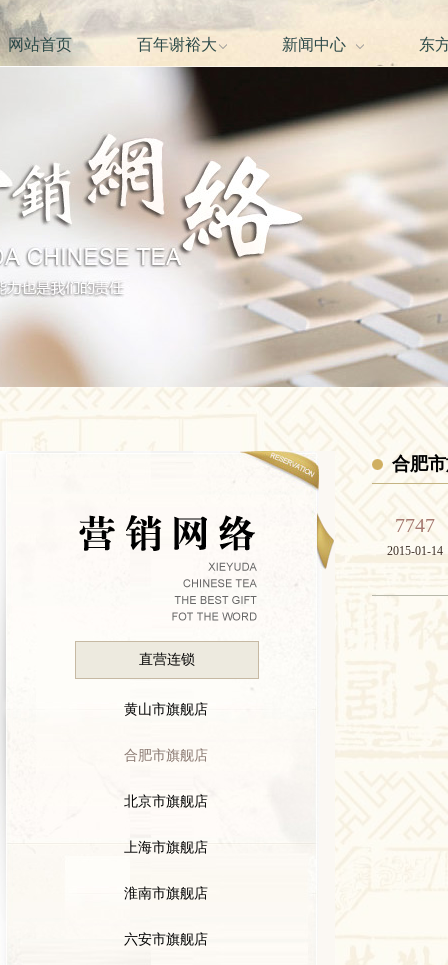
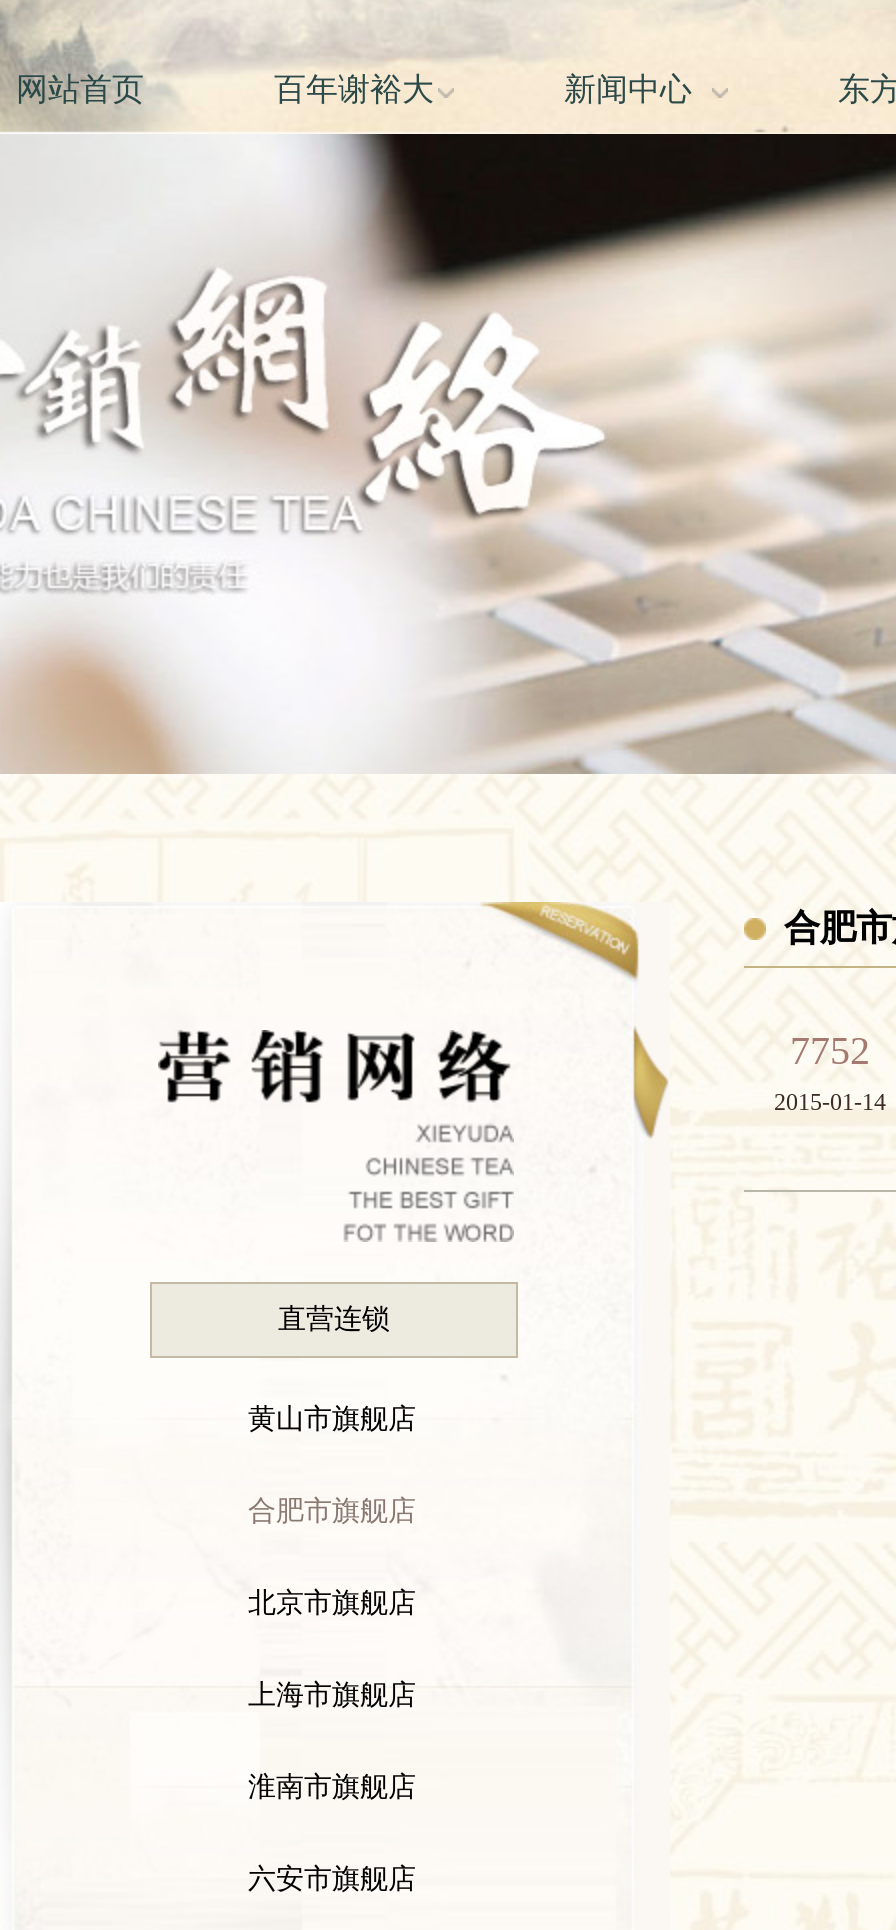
[395,514,435,536] 7747 -> [790,1028,870,1072] 7752

